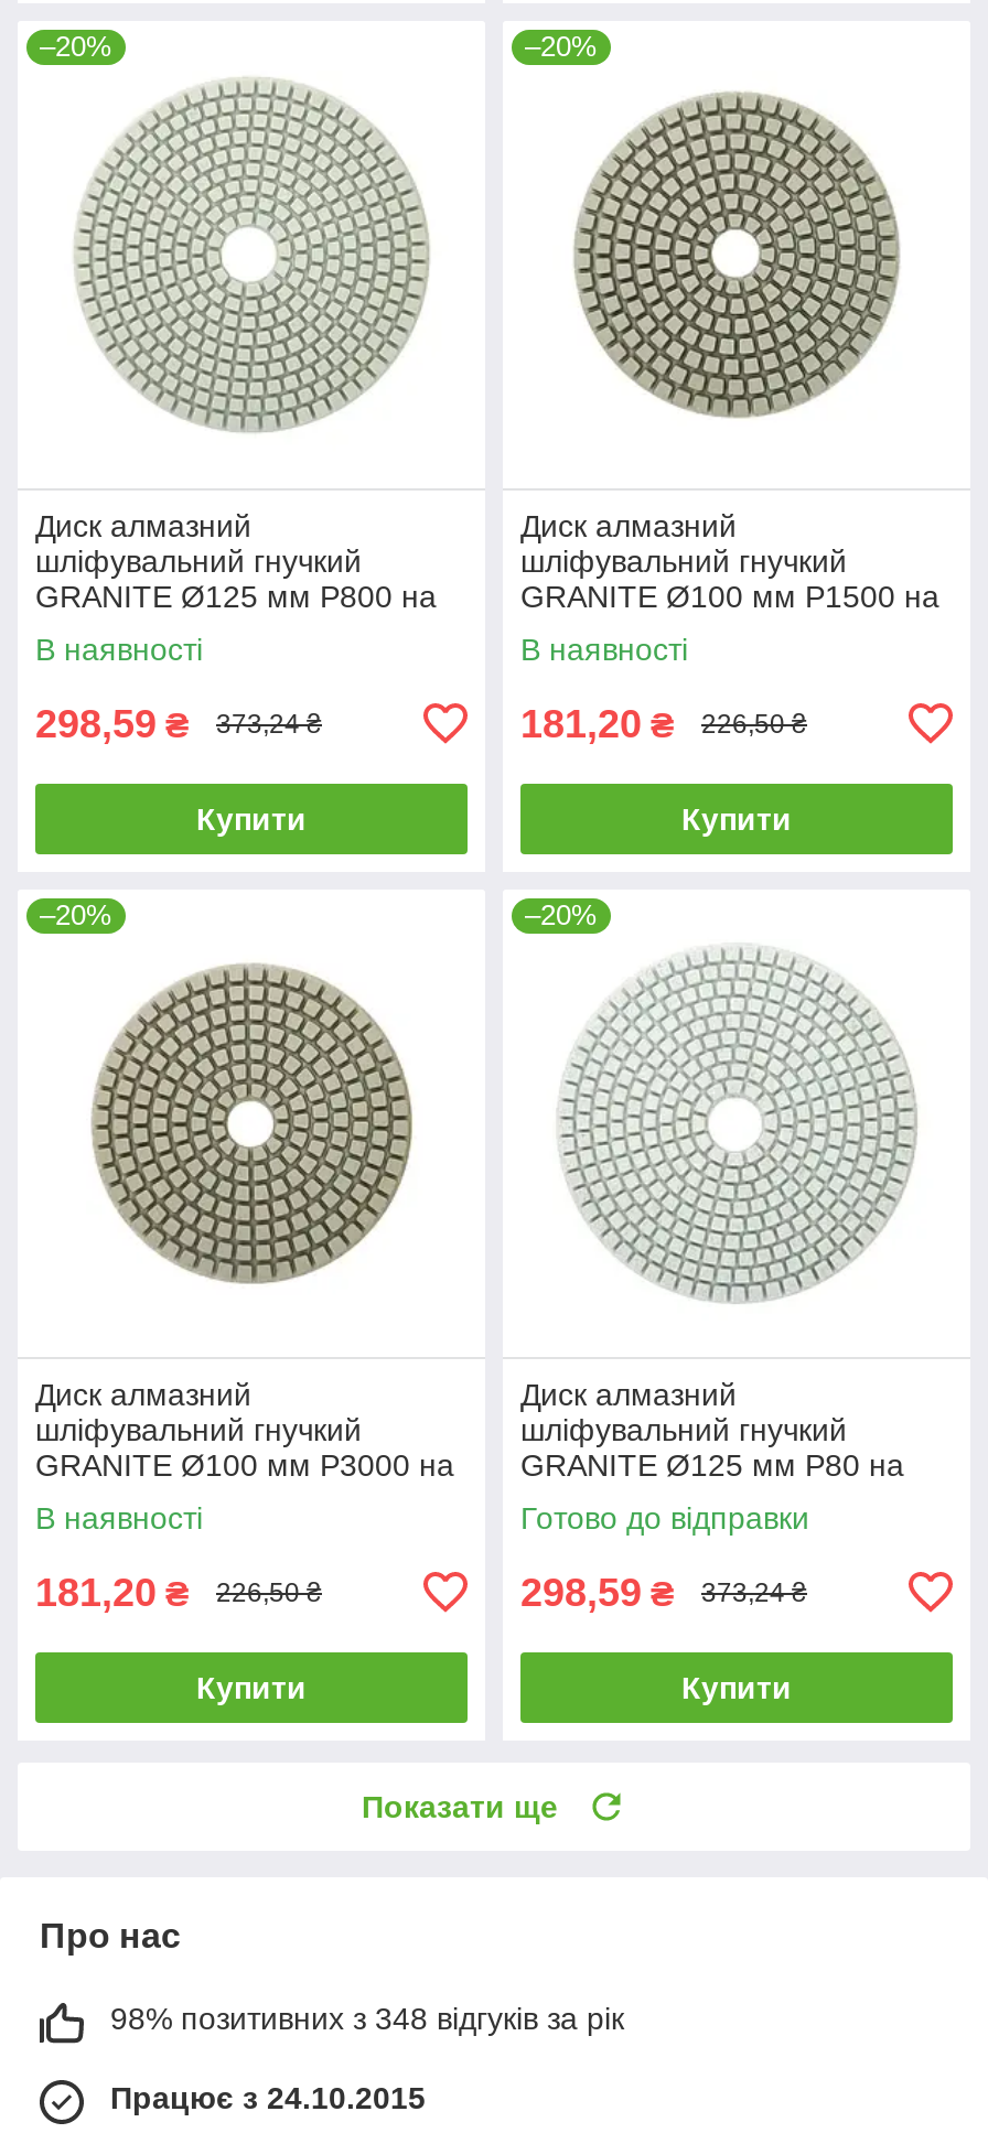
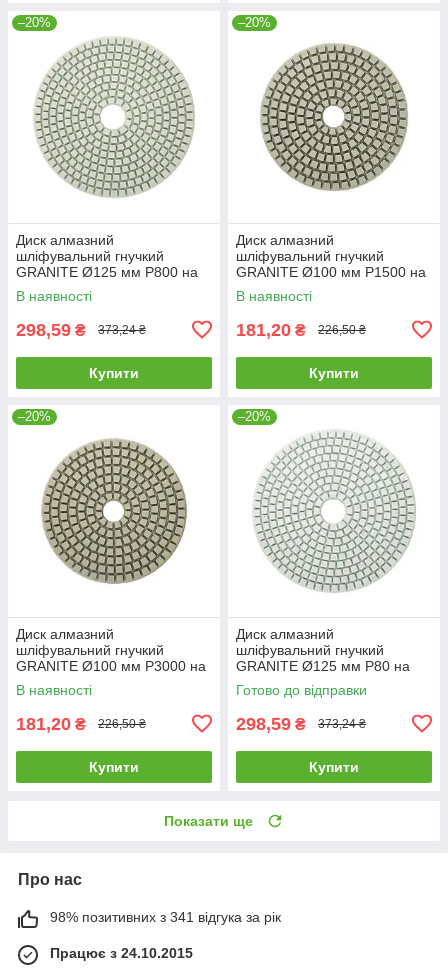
[110,2000,624,2036] 98% позитивних з 348 відгуків за рік -> [50,909,281,925] 98% позитивних з 341 відгука за рік

